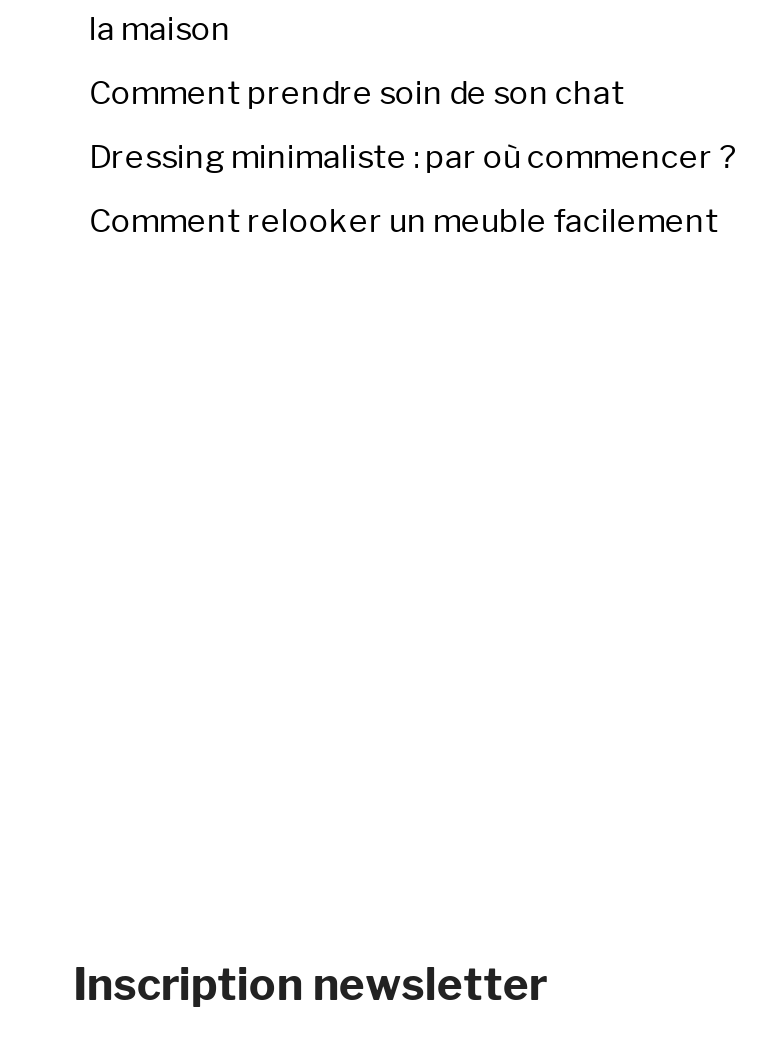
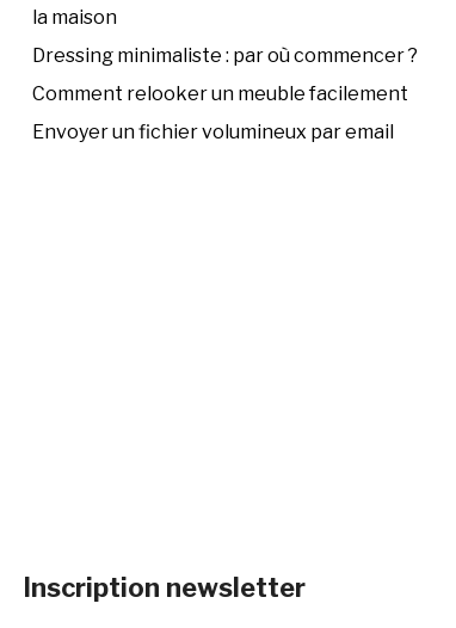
[89,75,625,113] Comment prendre soin de son chat -> none
moved [89,139,735,241] -> [32,45,418,105]: Dressing minimaliste : par où commencer ? | Comment relooker un meuble facilement
none -> [32,121,394,144] Envoyer un fichier volumineux par email

